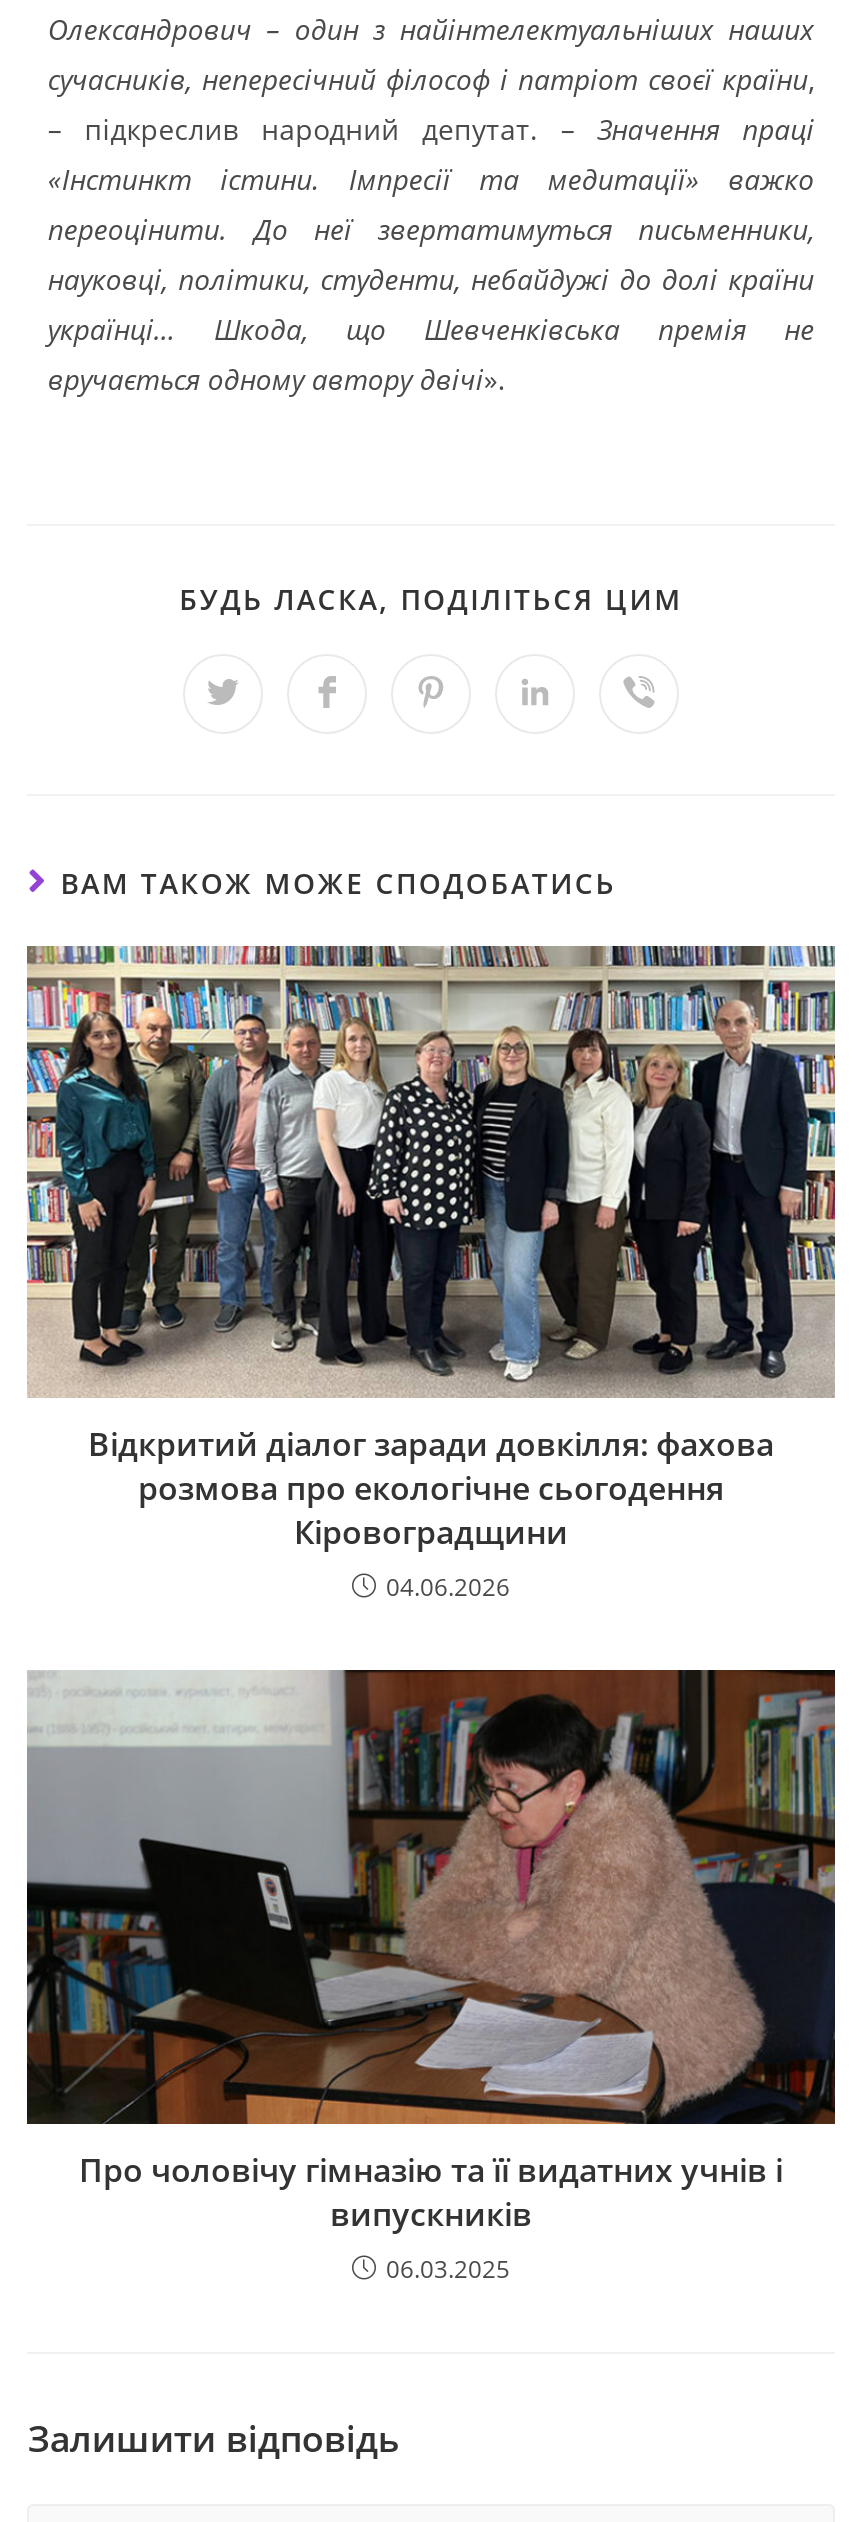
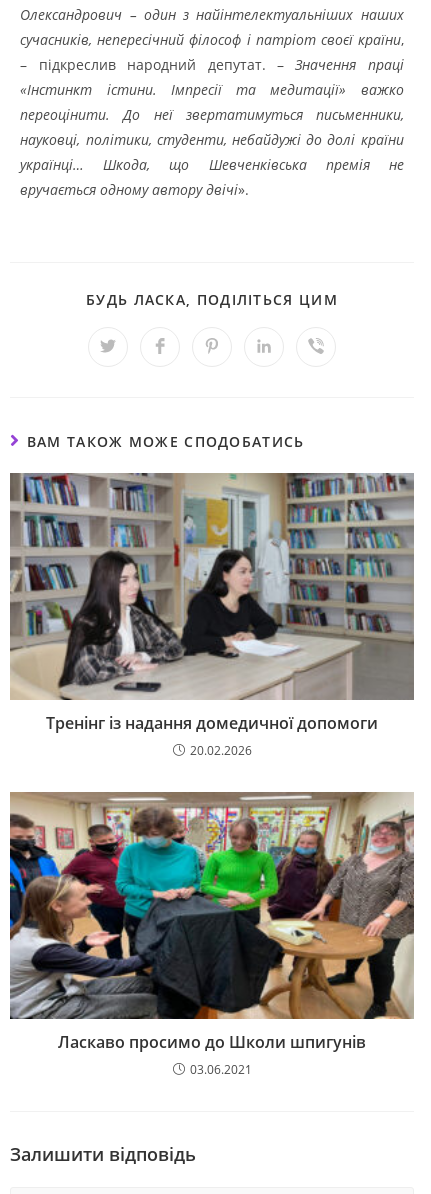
[25,946,835,1605] [image] | Відкритий діалог заради довкілля: фахова | розмова про екологічне сьогодення | Кіровоградщини | 04.06.2026 -> [10,473,414,759] [image] | Тренінг із надання домедичної допомоги | 20.02.2026
[25,1668,837,2287] [image] | Про чоловічу гімназію та її видатних учнів і | випускників | 06.03.2025 -> [9,791,414,1078] [image] | Ласкаво просимо до Школи шпигунів | 03.06.2021

